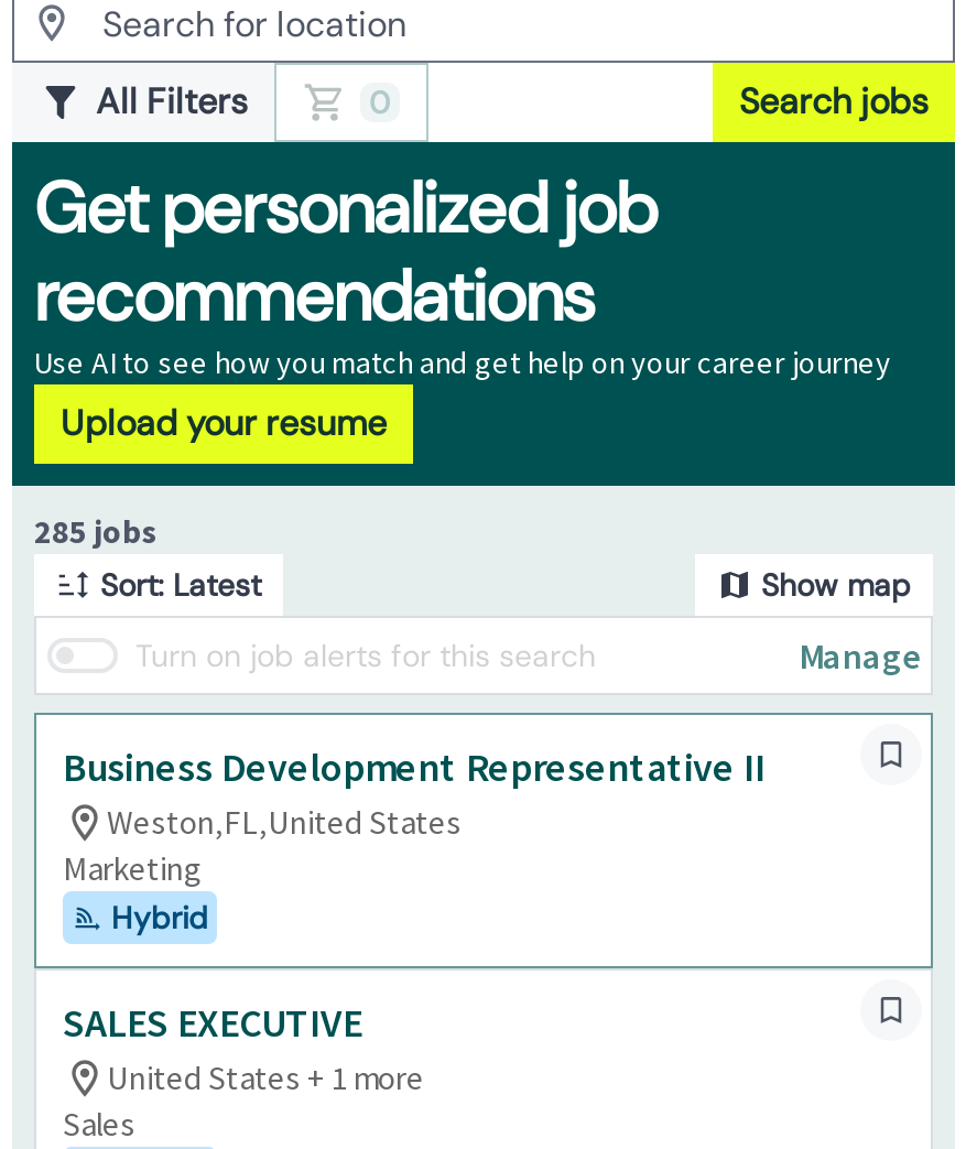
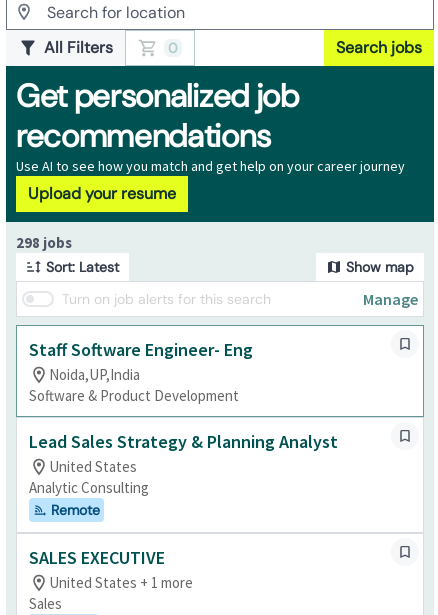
[34,510,158,552] 285 jobs -> [16,233,72,252] 298 jobs
[63,741,766,937] Business Development Representative II | Weston,FL,United States | Marketing | Hybrid -> [29,338,338,519] Staff Software Engineer- Eng | Noida,UP,India | Software & Product Development | Lead Sales Strategy & Planning Analyst | United States | Analytic Consulting | Remote

